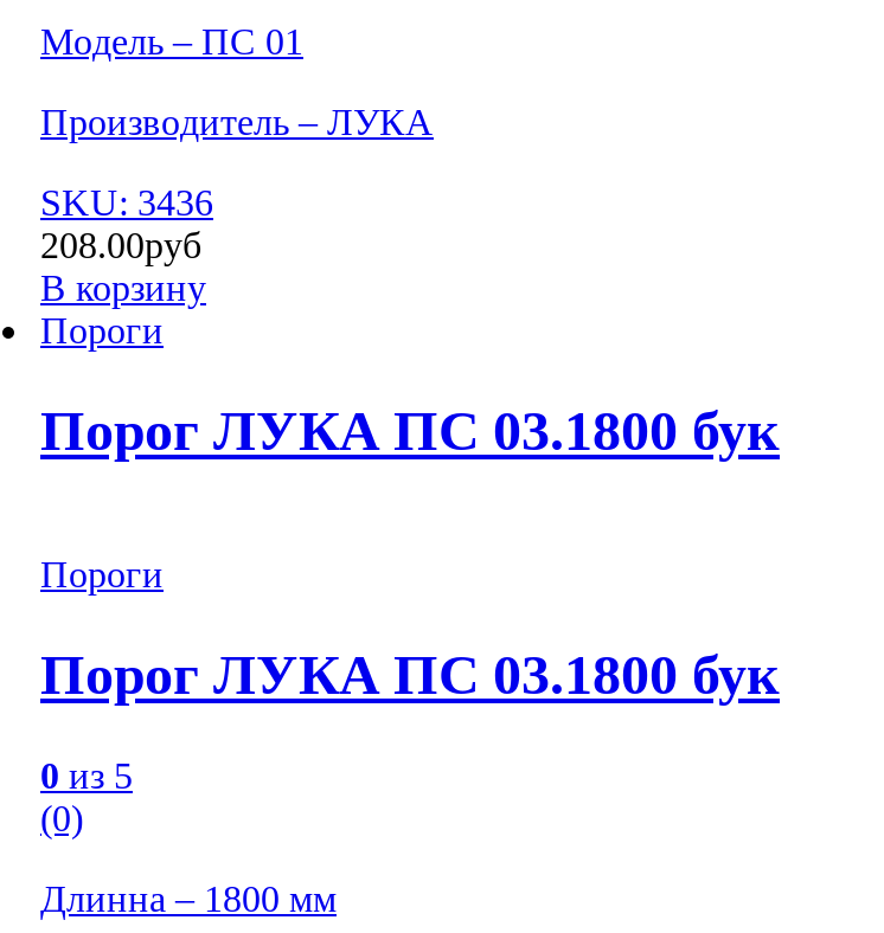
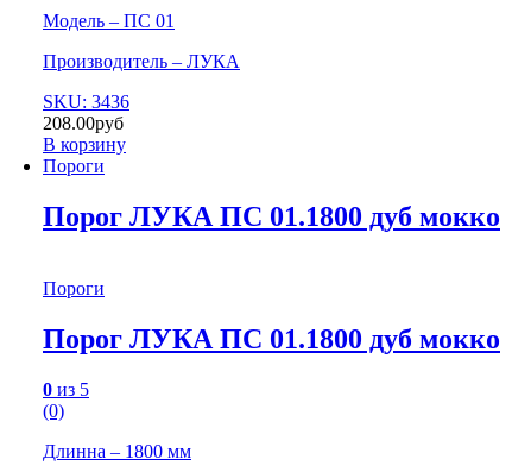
[40,401,780,462] Порог ЛУКА ПС 03.1800 бук -> [43,201,500,232] Порог ЛУКА ПС 01.1800 дуб мокко
[40,644,780,706] Порог ЛУКА ПС 03.1800 бук -> [43,323,500,354] Порог ЛУКА ПС 01.1800 дуб мокко

